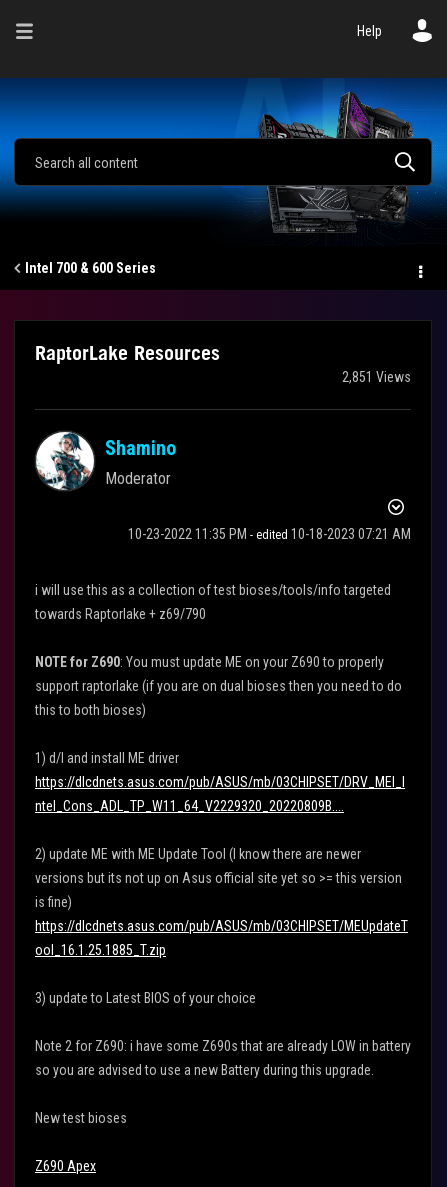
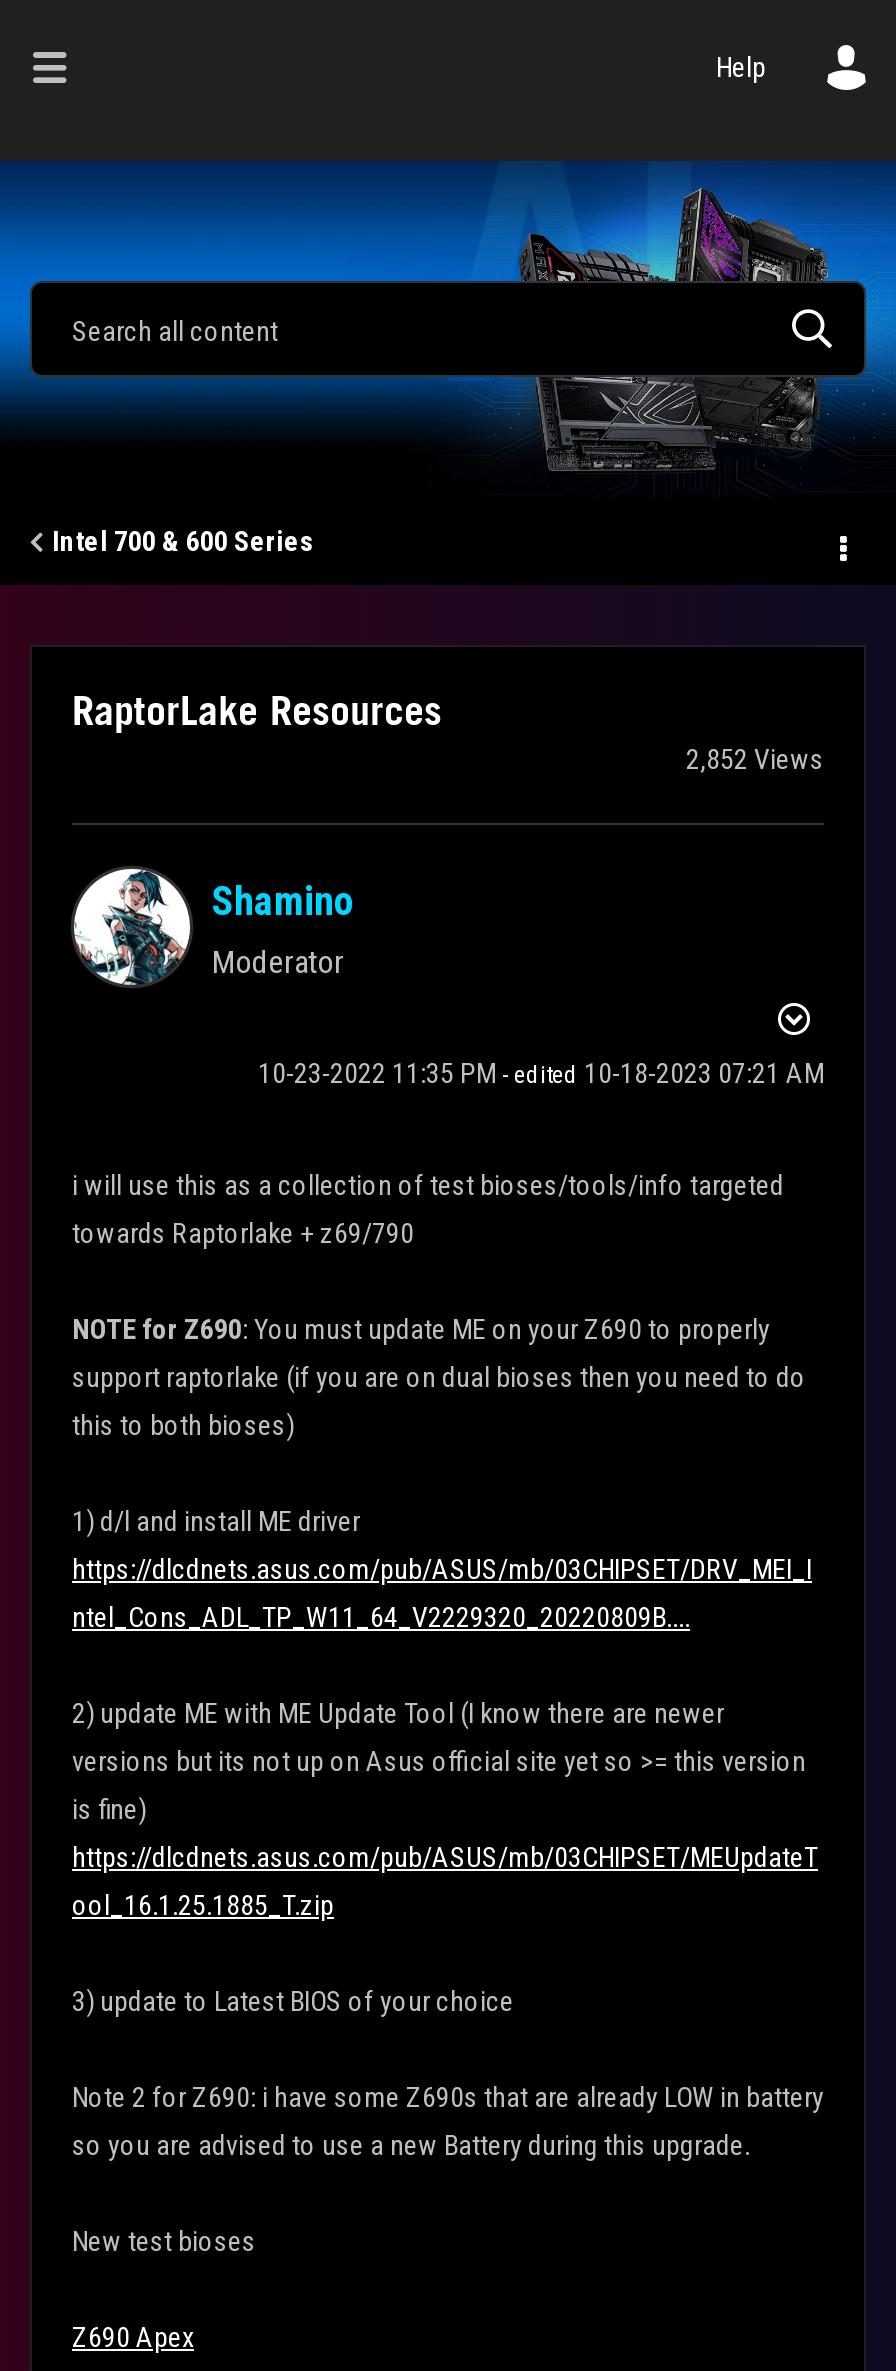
[342,369,411,385] 2,851 Views -> [686,743,824,775] 2,852 Views

